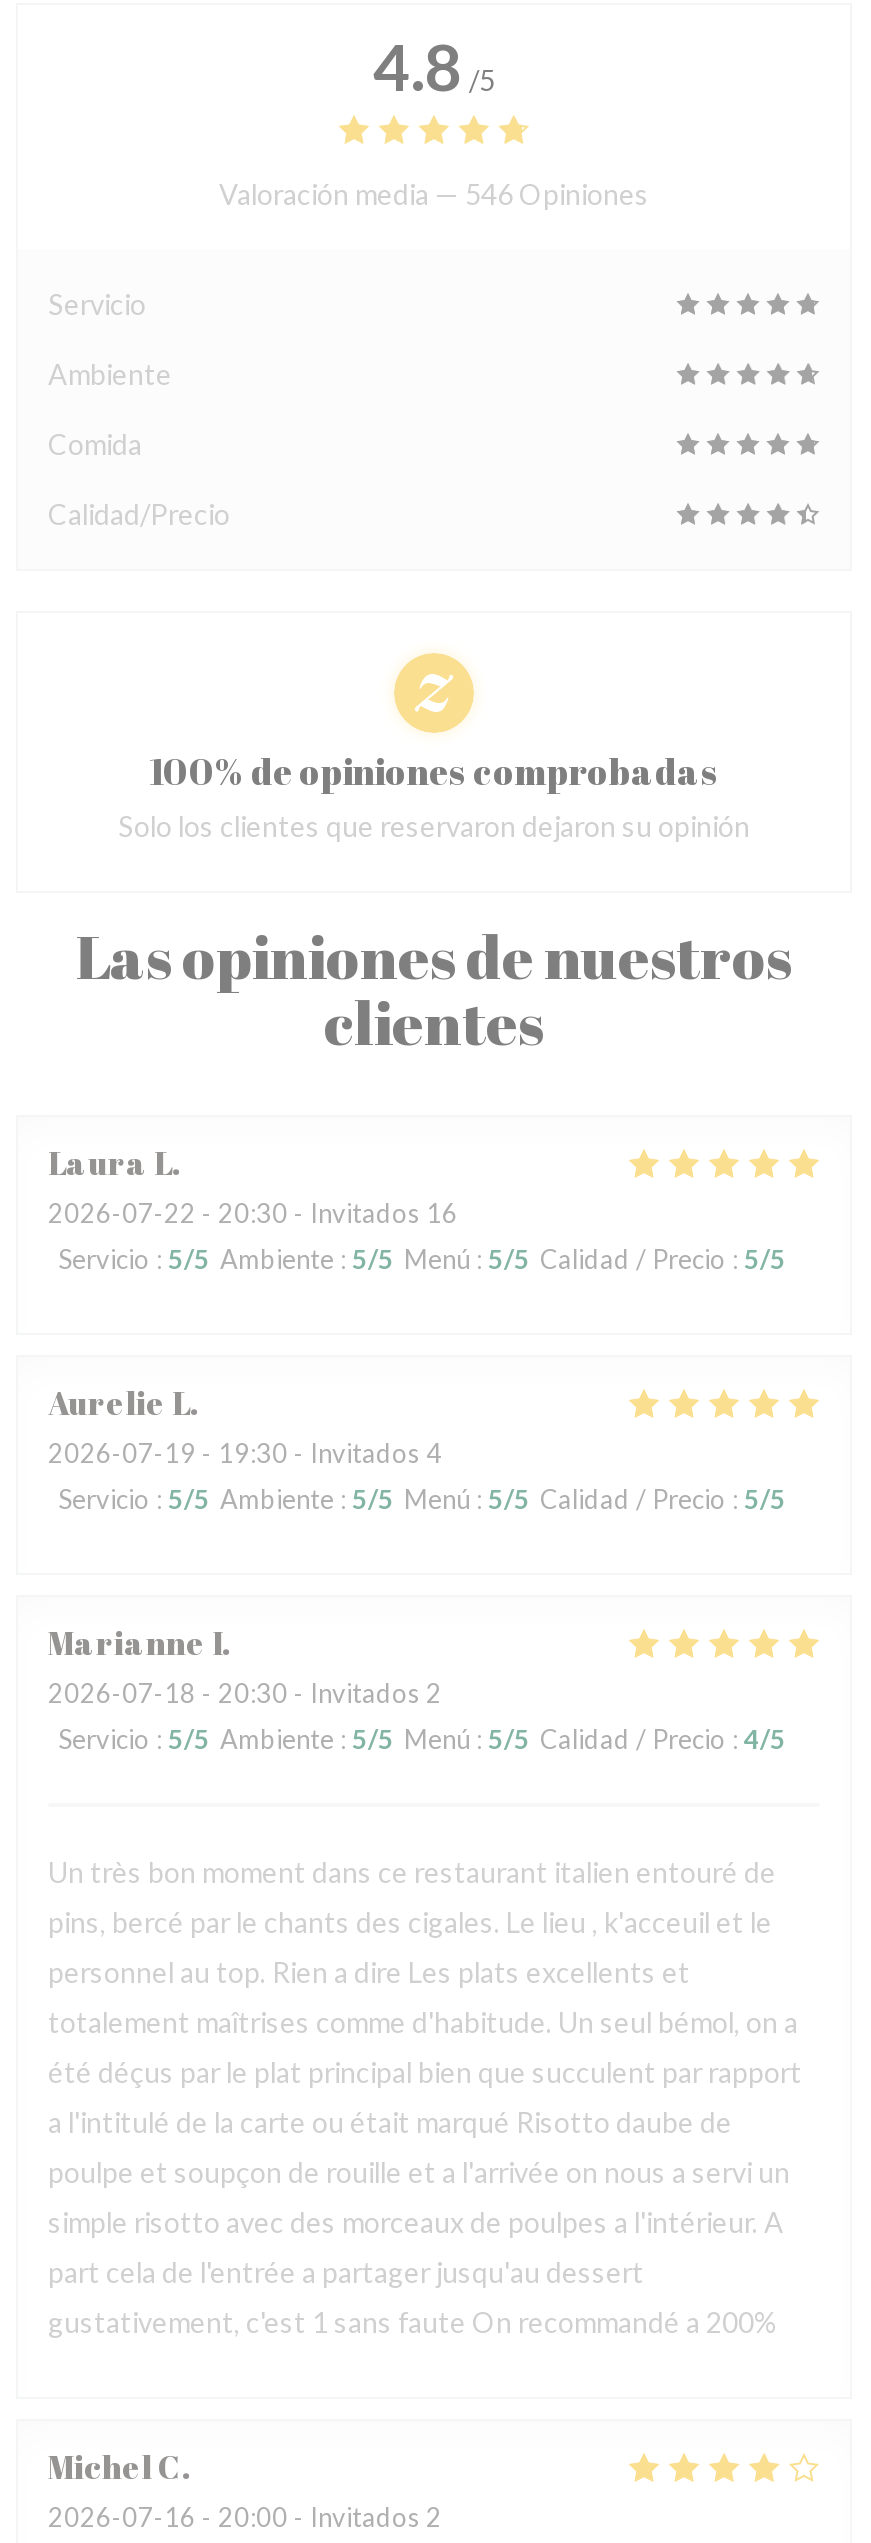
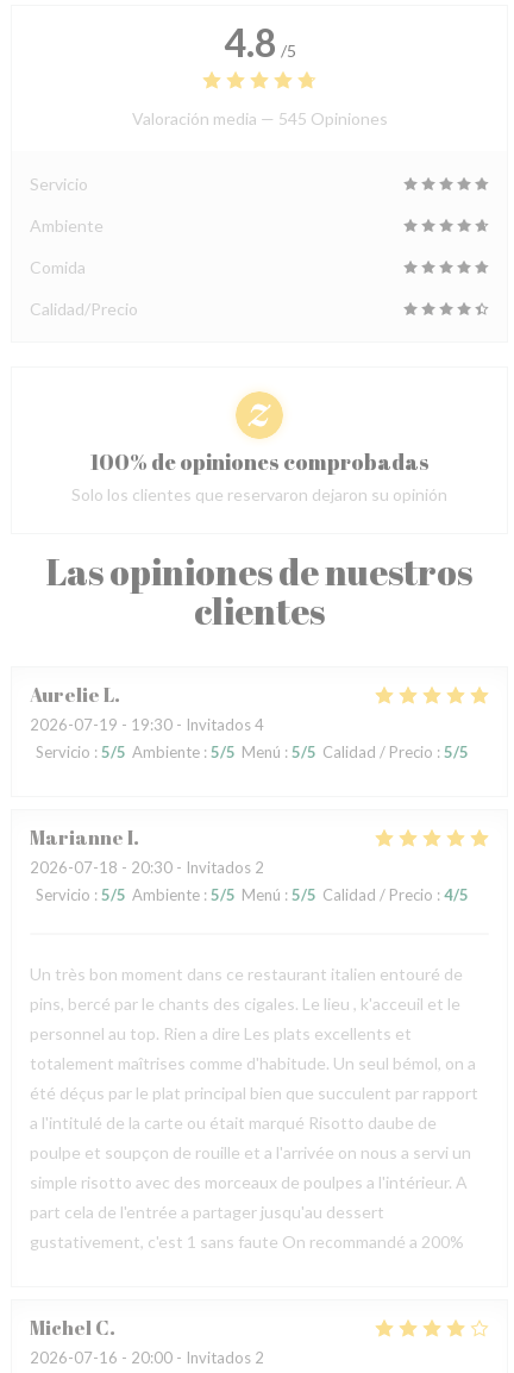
[219,177,649,211] Valoración media — 546 Opiniones -> [131,108,387,128] Valoración media — 545 Opiniones
[48,1141,786,1275] Laura L | 2026-07-22 - 20:30 - Invitados 16 | Servicio: 5/5 Ambiente: 5/5 Menú: 5/5 Calidad / Precio: 5/5 -> none

